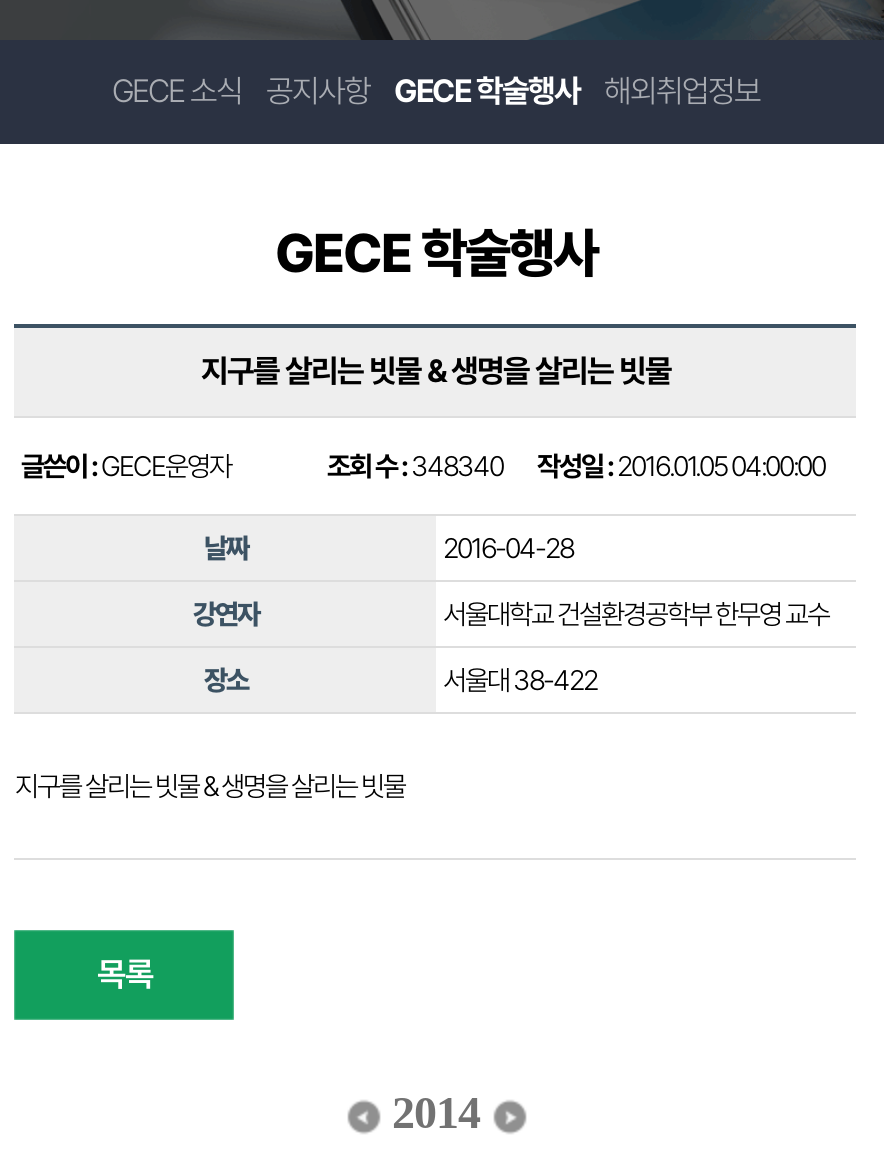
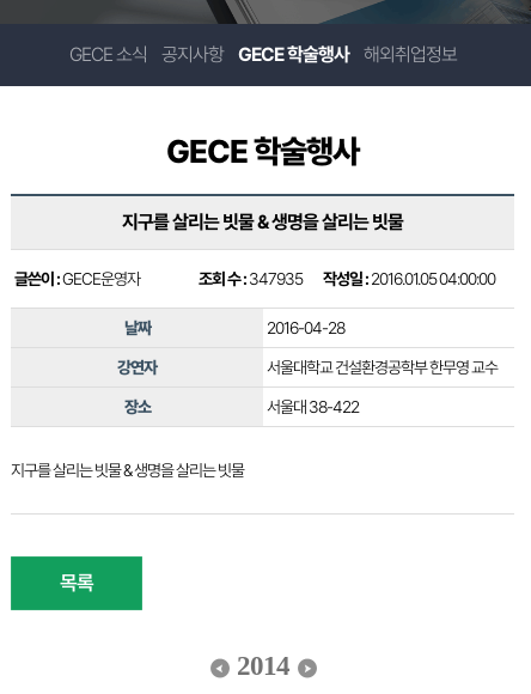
[327,450,825,482] 조회 수 : 348340 작성일 : 2016.01.05 04:00:00 -> [199,269,496,288] 조회 수 : 347935 작성일 : 2016.01.05 04:00:00

